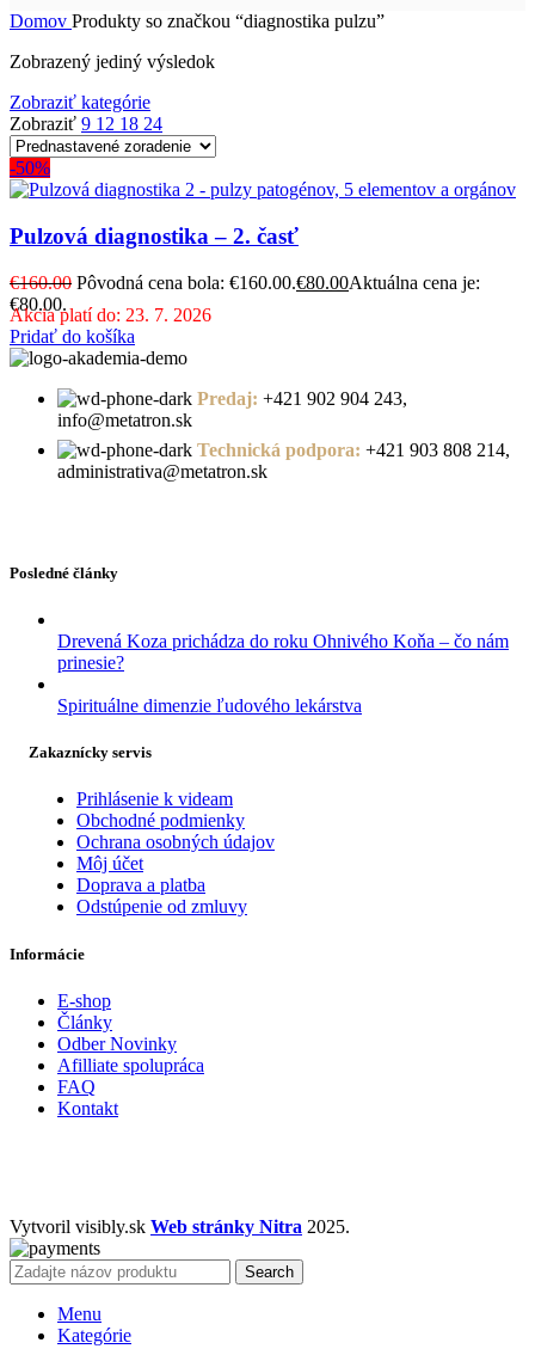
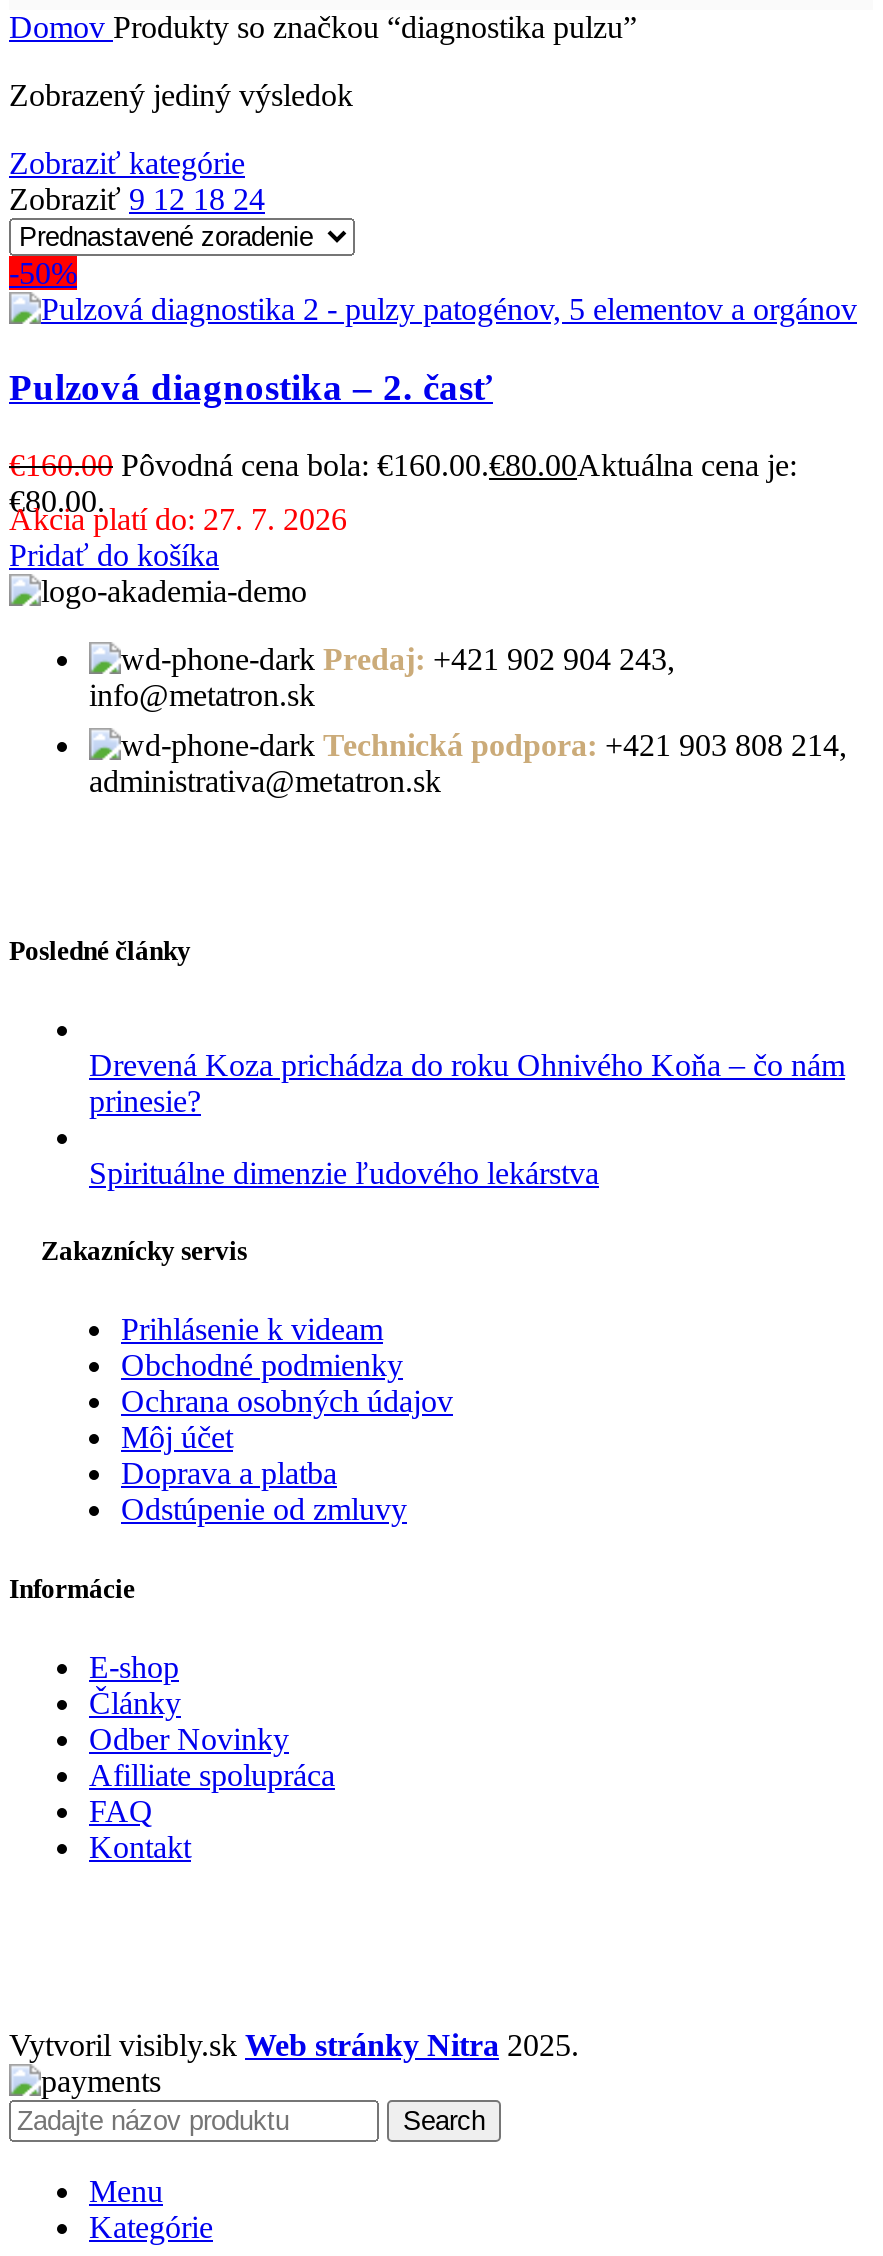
[10,304,211,325] Akcia platí do: 23. 7. 2026 -> [9,501,347,535] Akcia platí do: 27. 7. 2026

